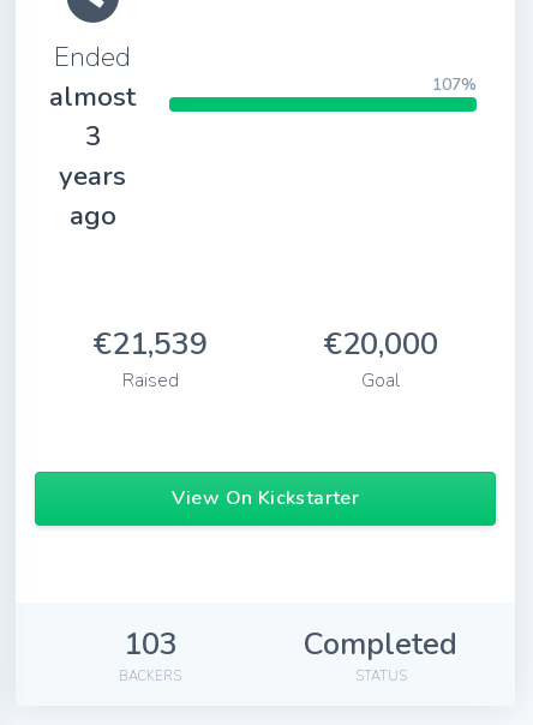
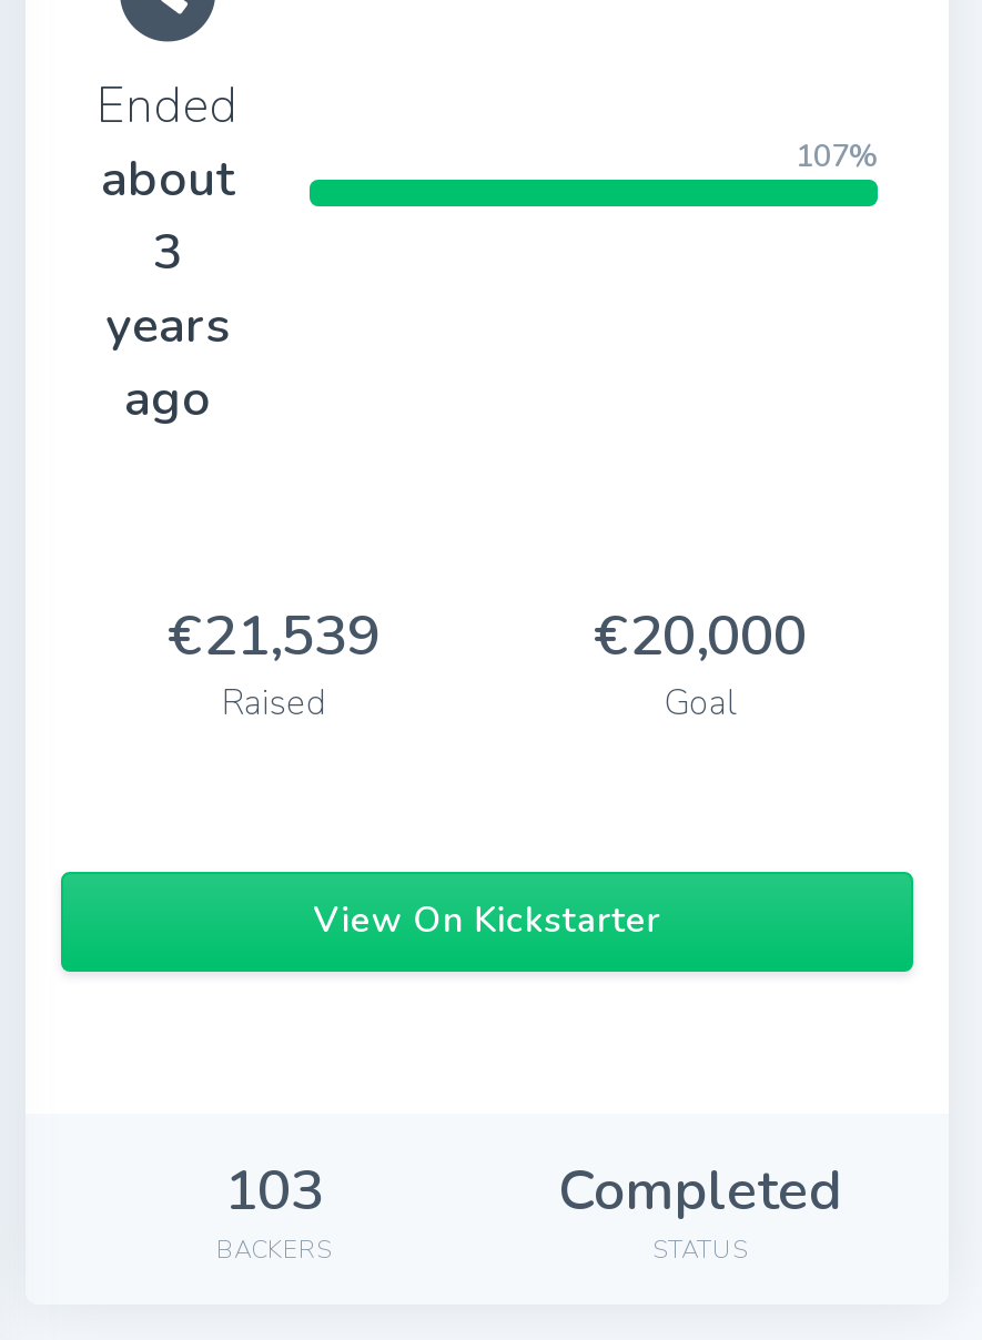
[49,78,136,115] almost -> [101,144,234,213] about

